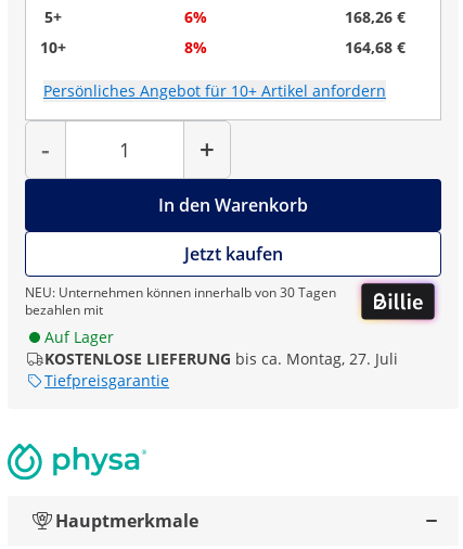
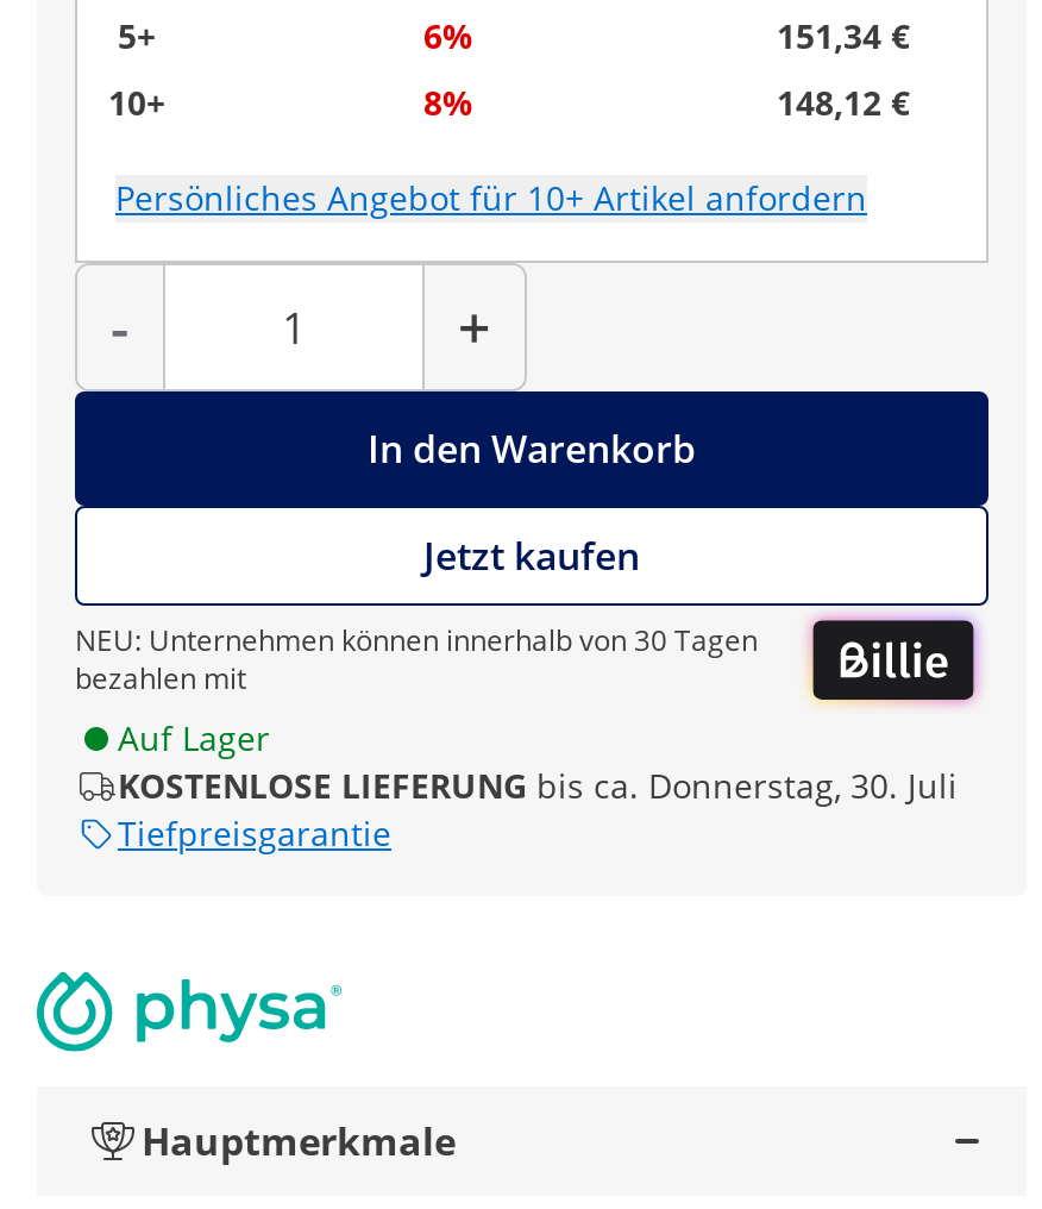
[345,7,406,27] 168,26 € -> [777,13,910,58] 151,34 €
[345,37,406,58] 164,68 € -> [777,80,910,125] 148,12 €
[44,349,398,369] KOSTENLOSE LIEFERUNG bis ca. Montag, 27. Juli -> [118,763,958,809] KOSTENLOSE LIEFERUNG bis ca. Donnerstag, 30. Juli

